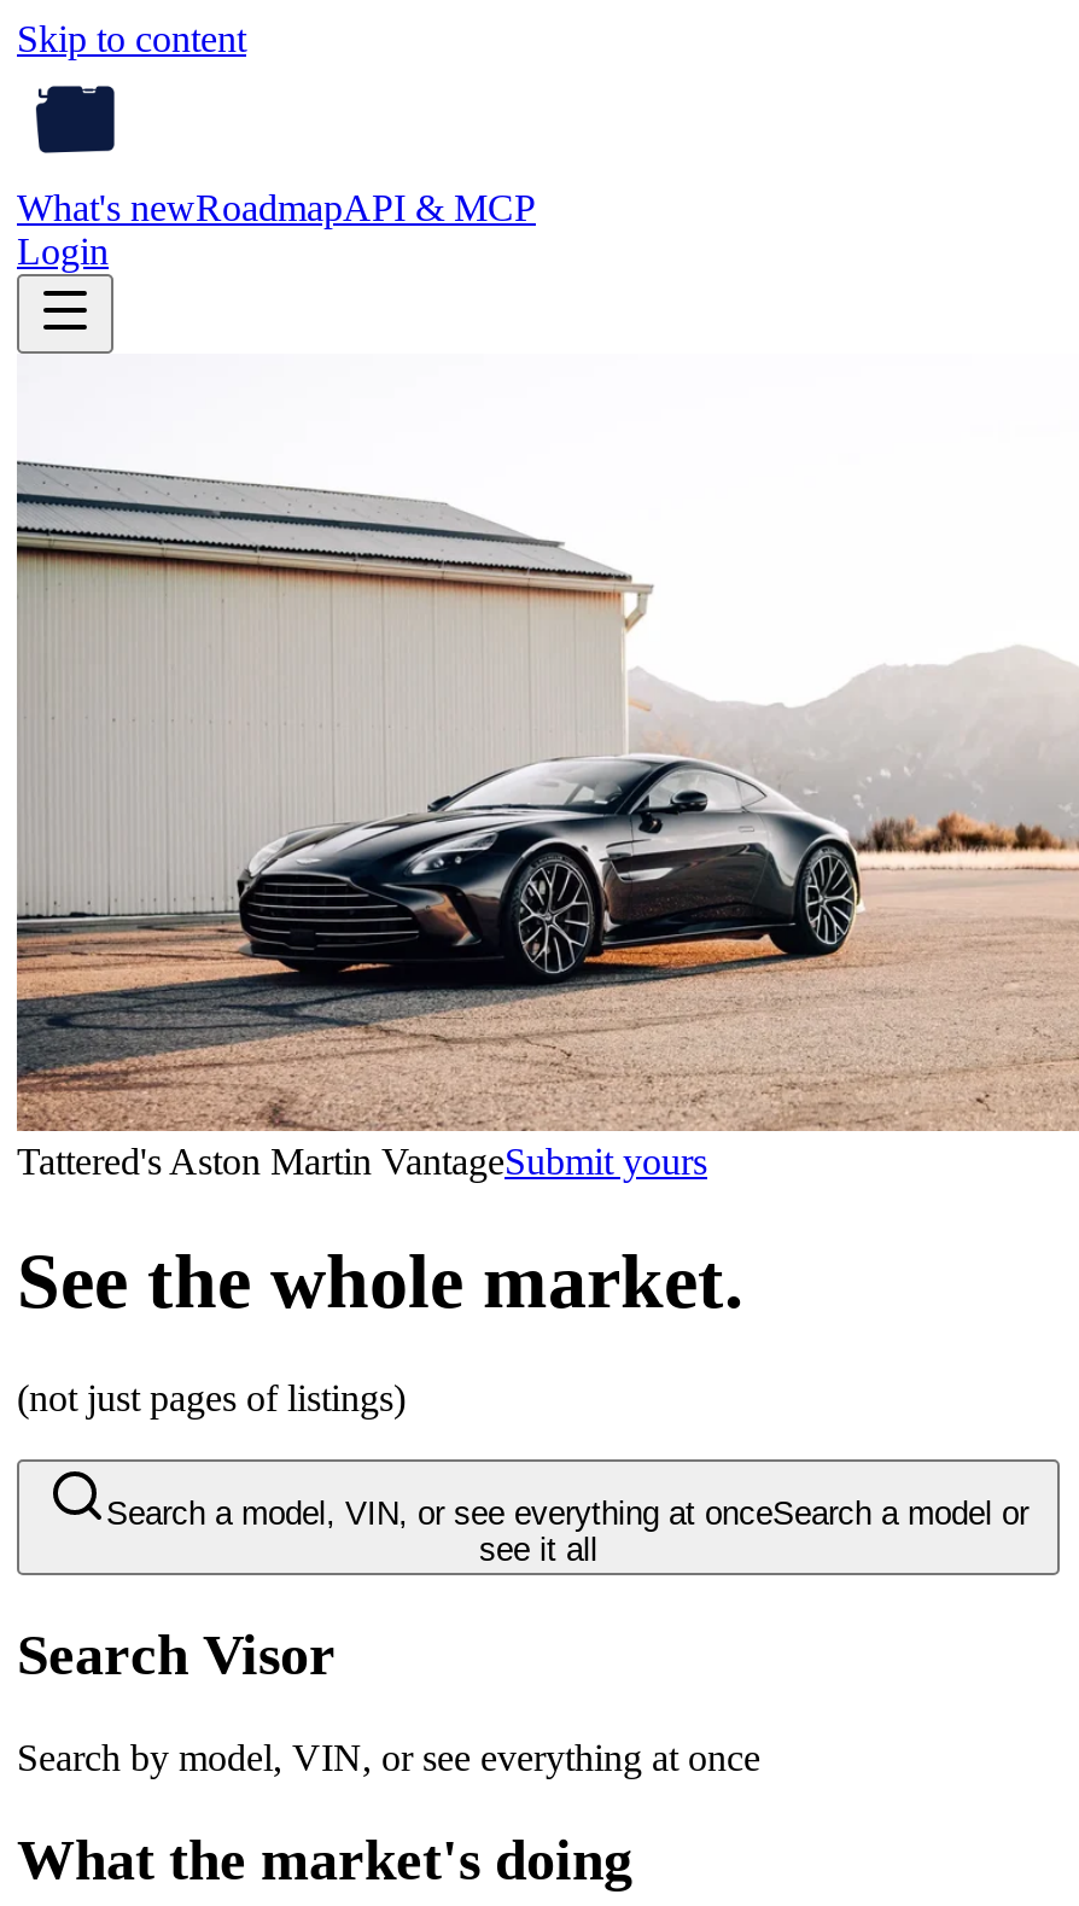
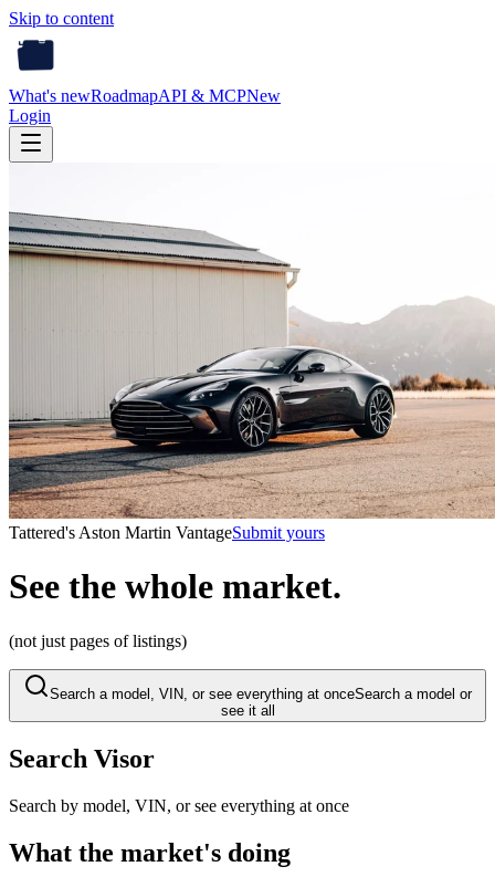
[17,187,536,228] What's newRoadmapAPI & MCP -> [9,86,281,105] What's newRoadmapAPI & MCPNew

